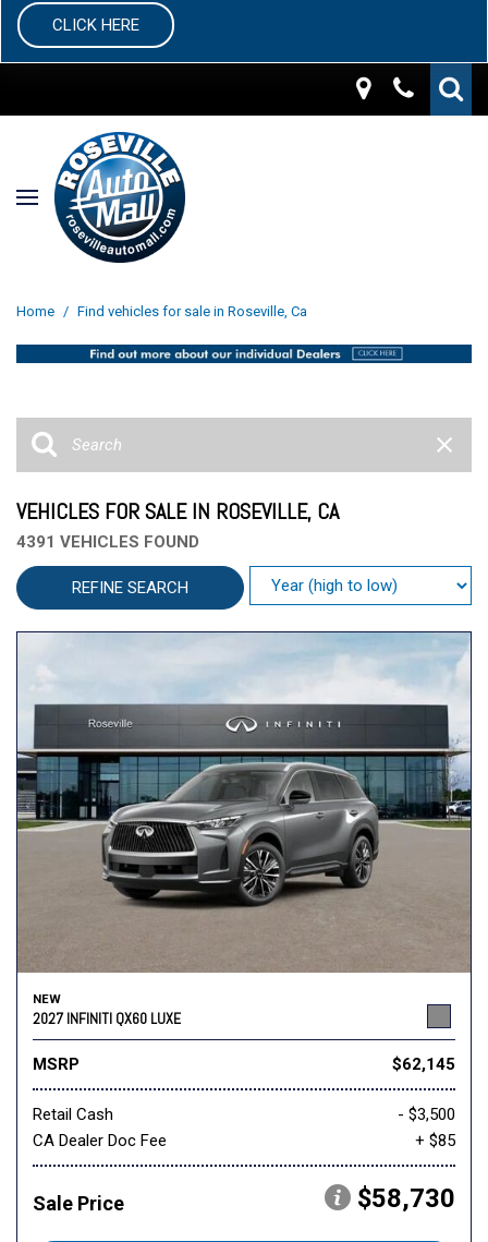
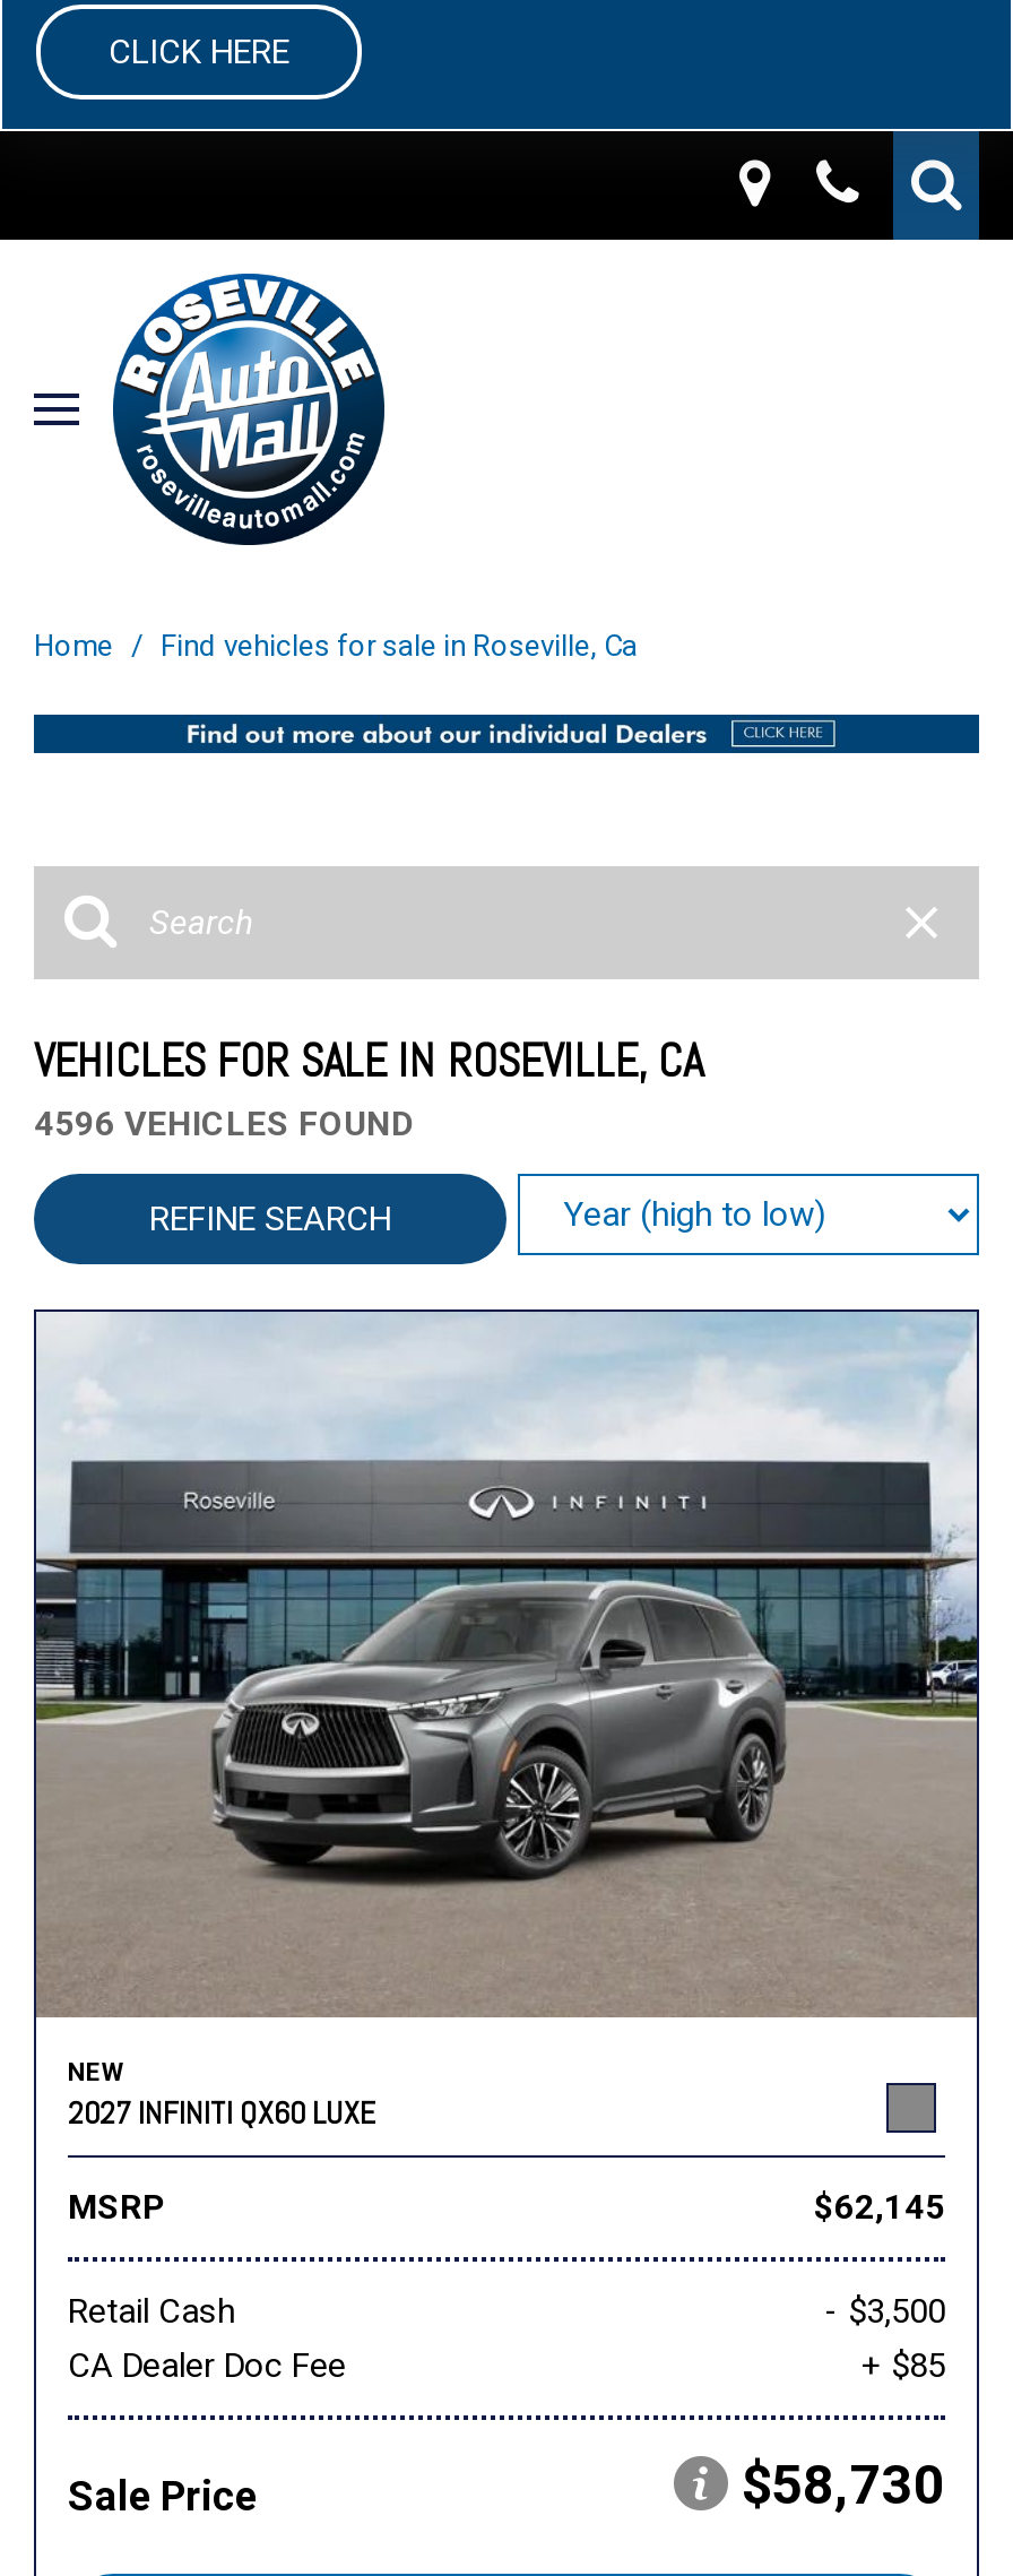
[16,532,199,552] 4391 VEHICLES FOUND -> [34,1104,414,1145] 4596 VEHICLES FOUND

